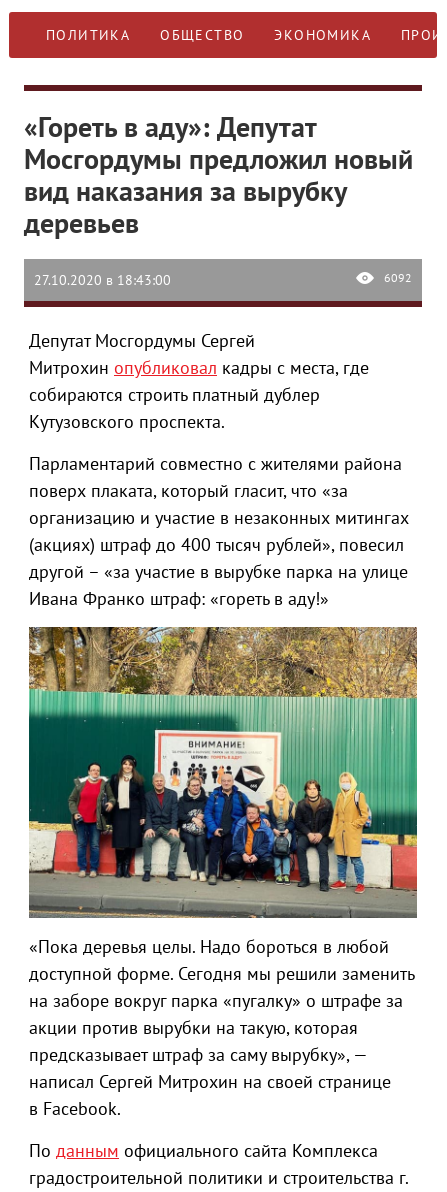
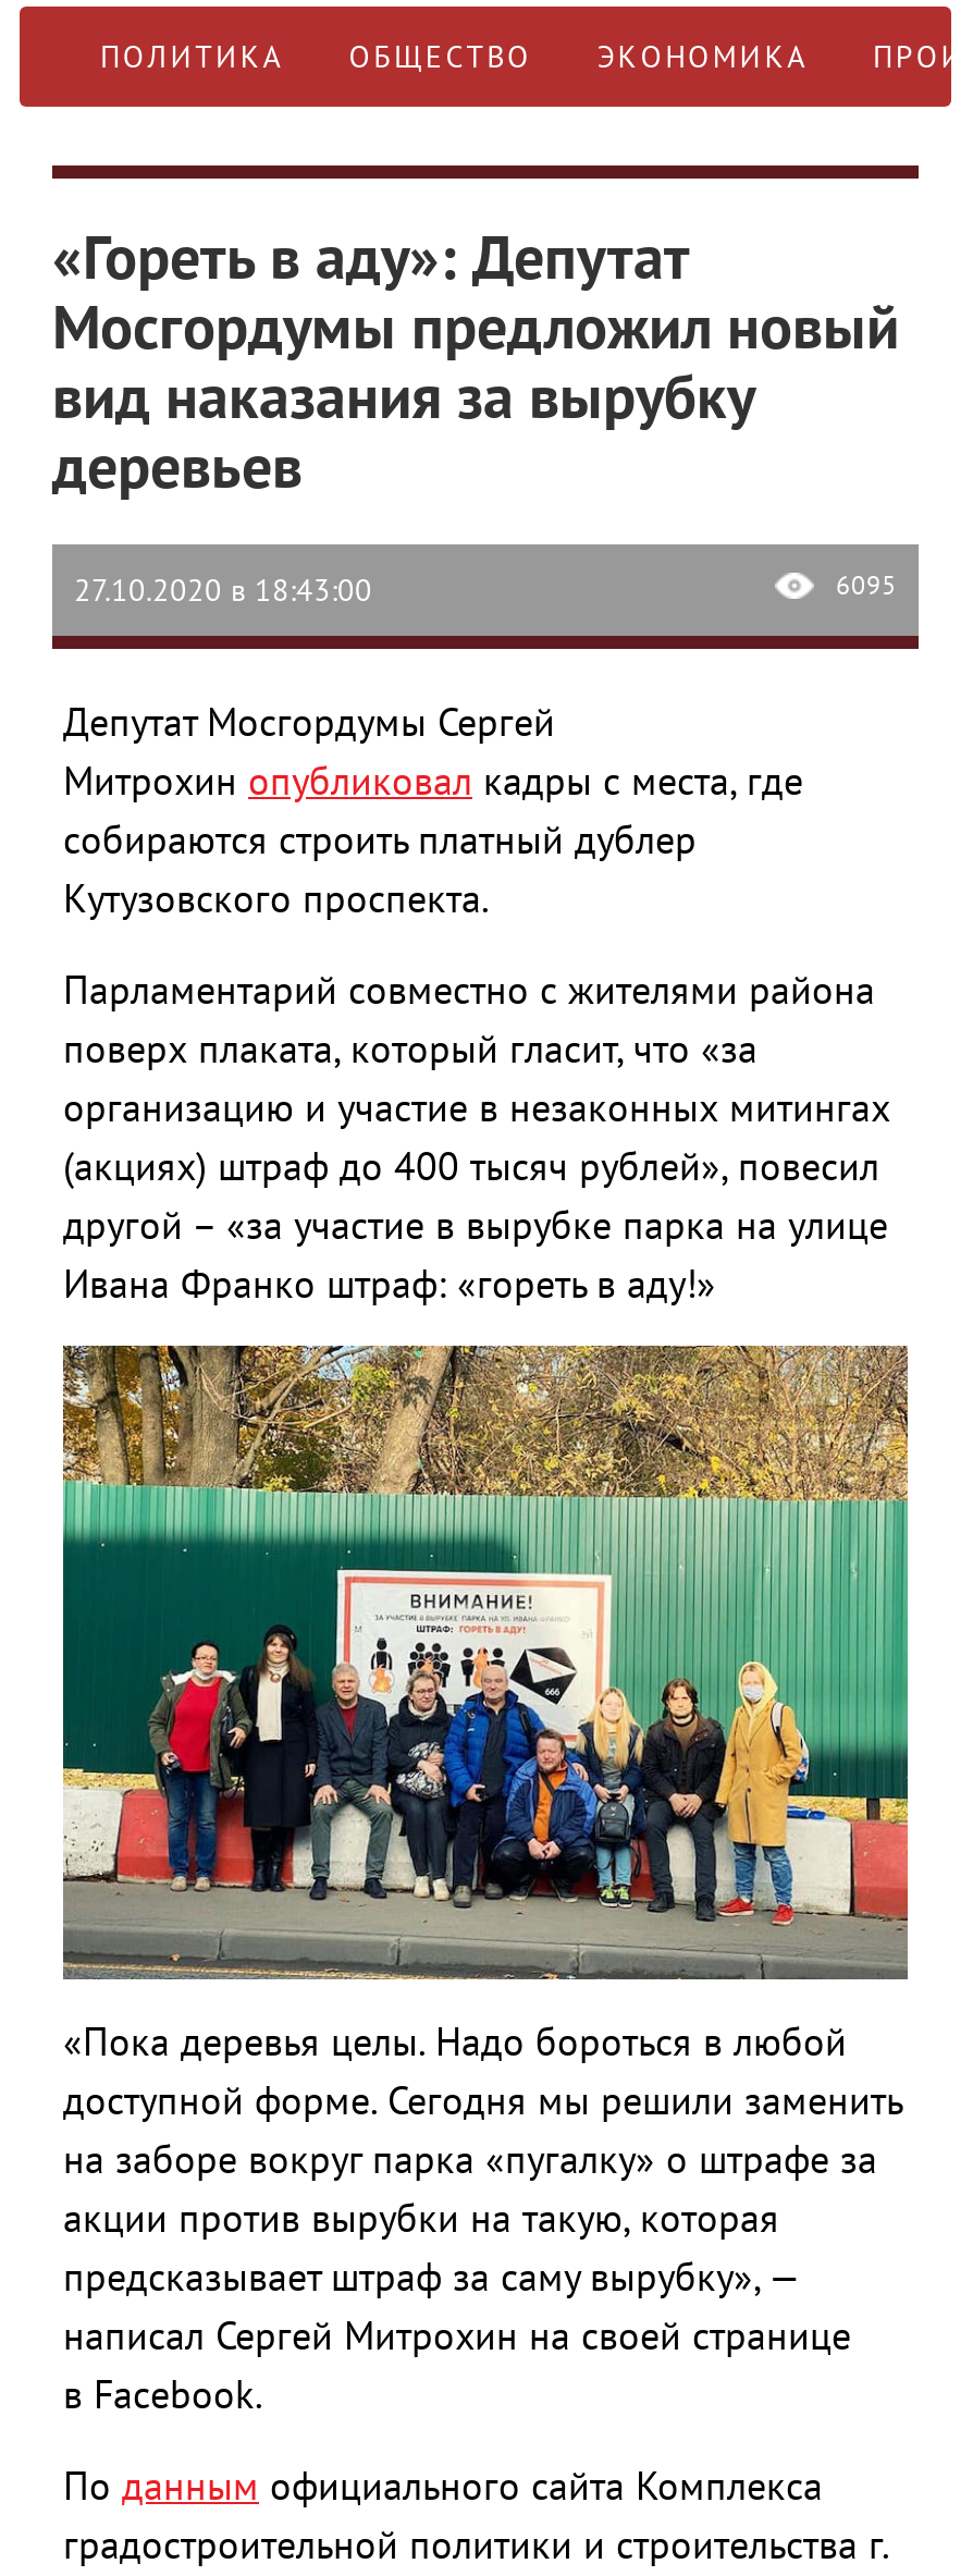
[384,270,412,285] 6092 -> [836,568,897,601] 6095

